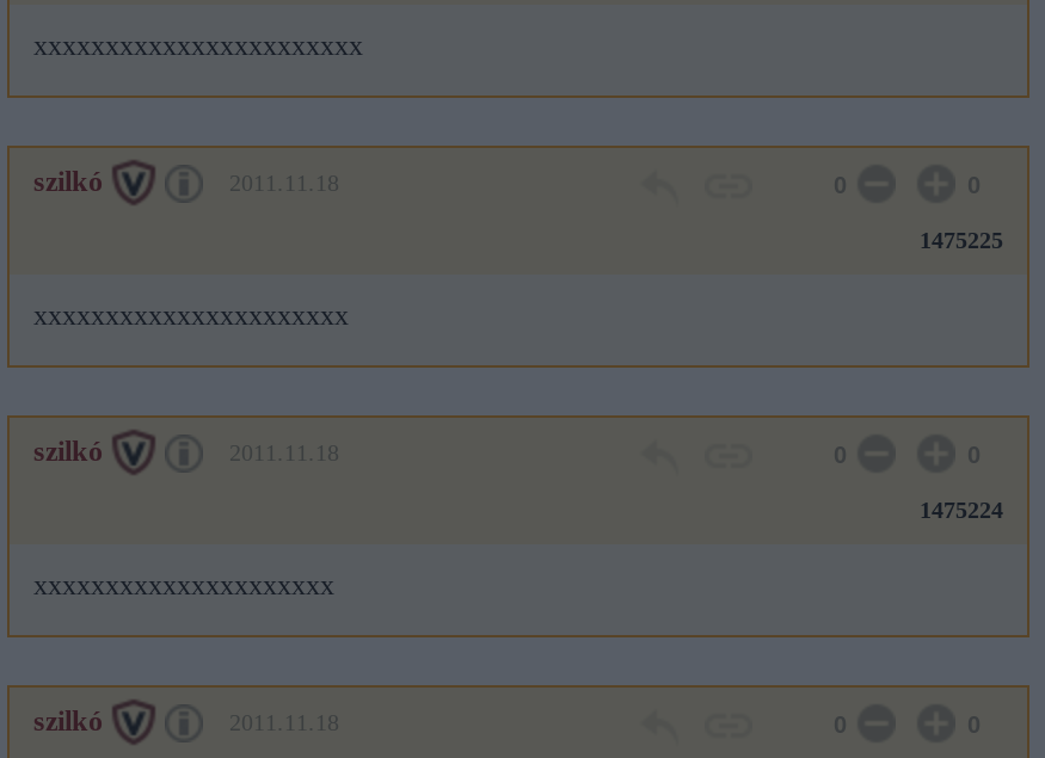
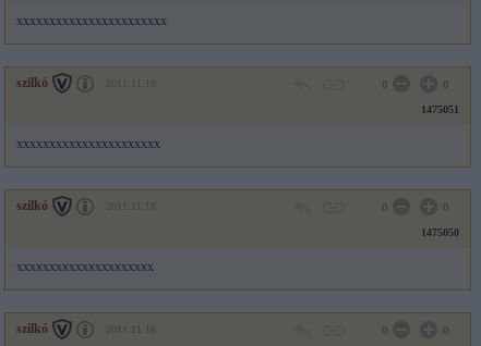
[920,227,1003,253] 1475225 -> [421,103,459,115] 1475051
[920,497,1003,523] 1475224 -> [421,226,459,238] 1475050

